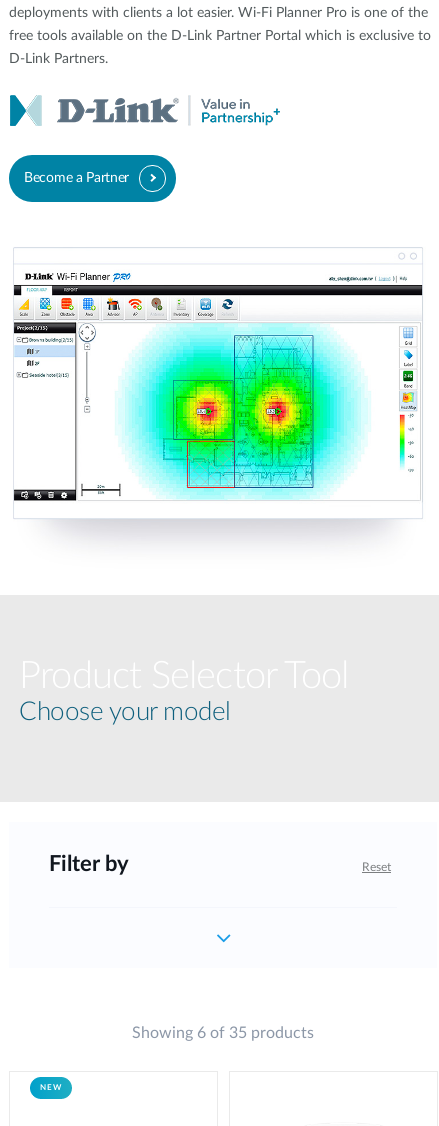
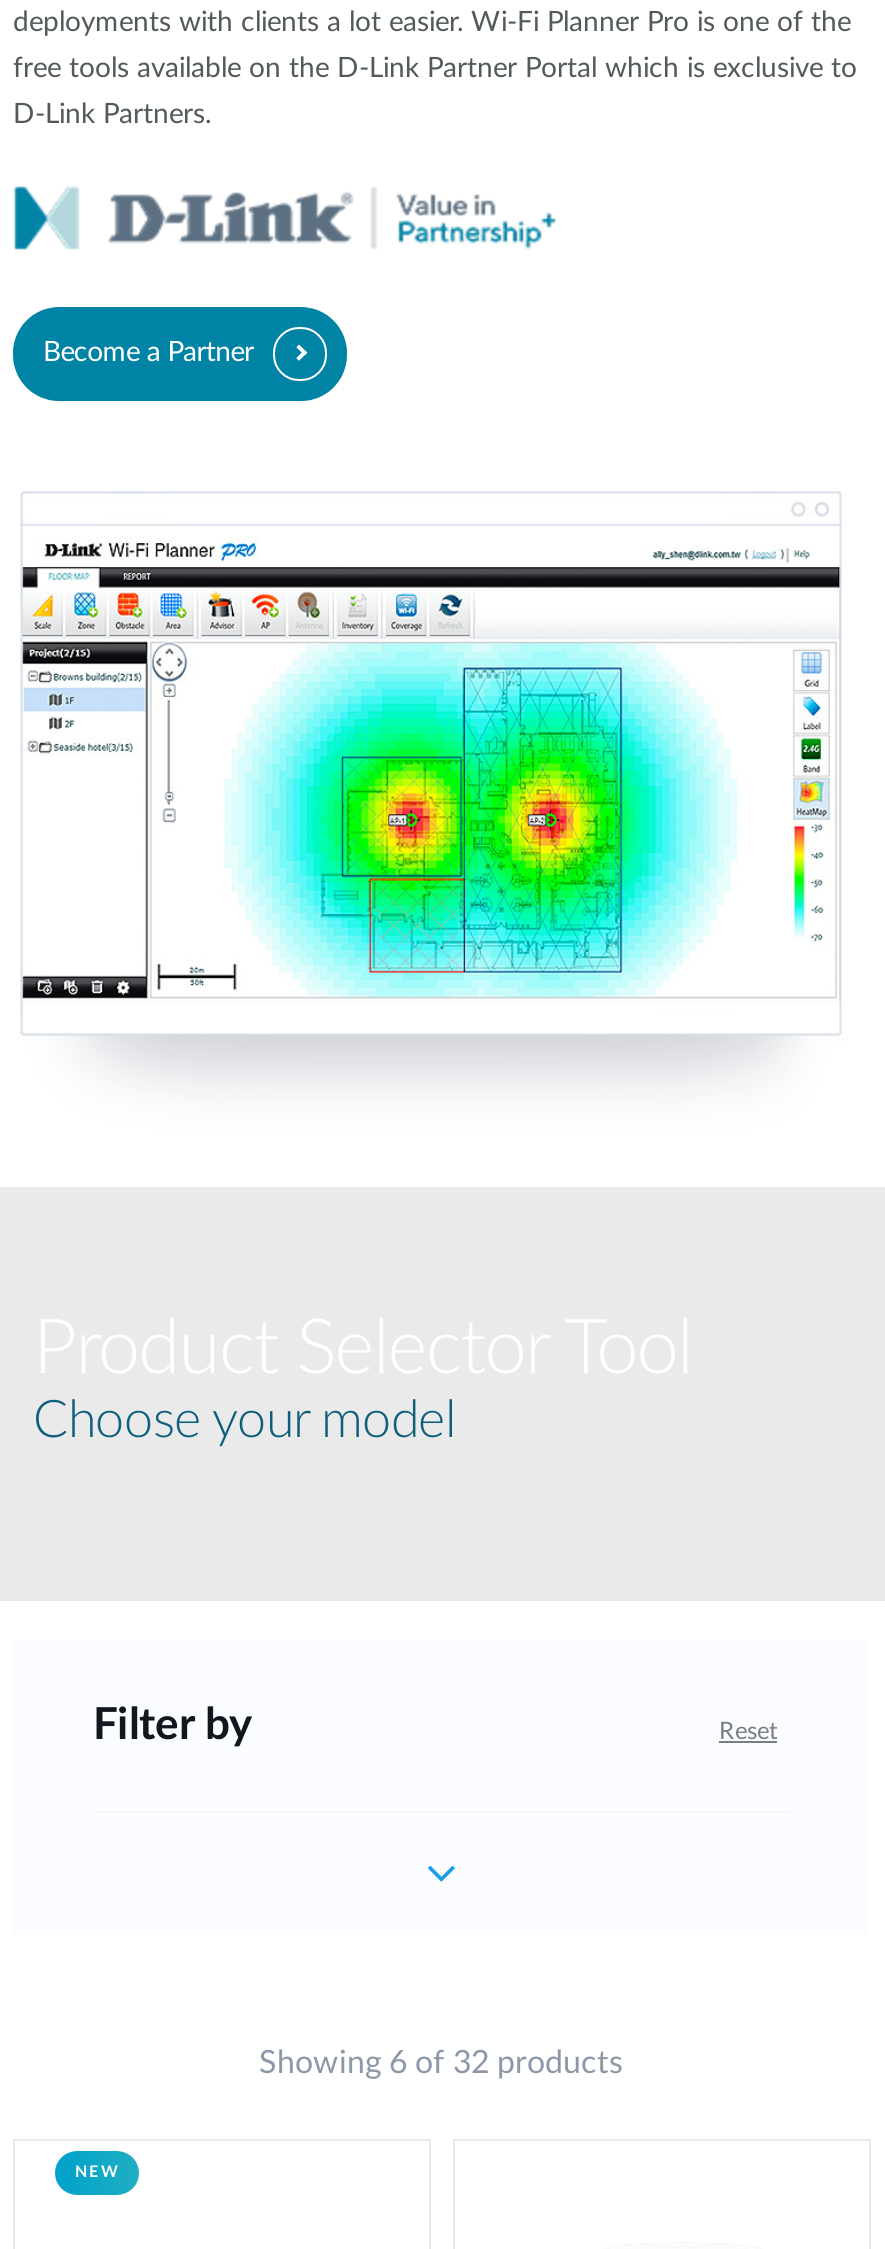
[132,1025,314,1041] Showing 6 of 35 products -> [259,2047,623,2079] Showing 6 of 32 products

